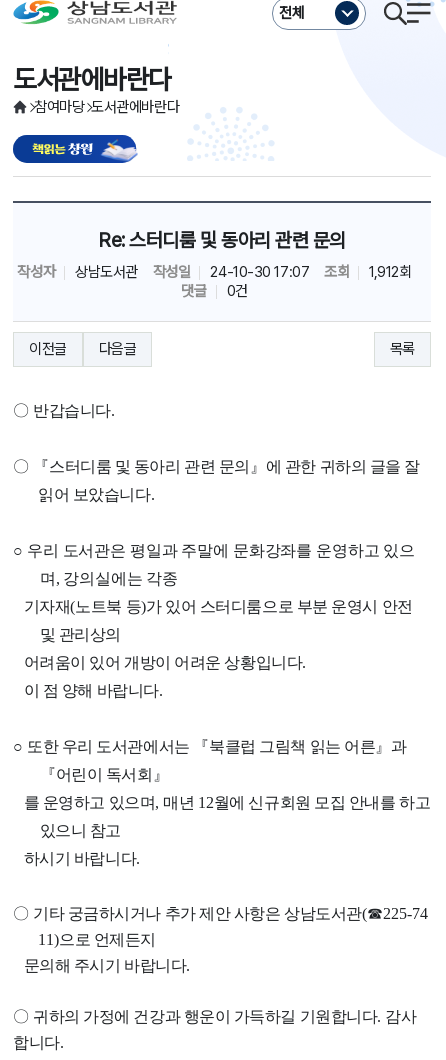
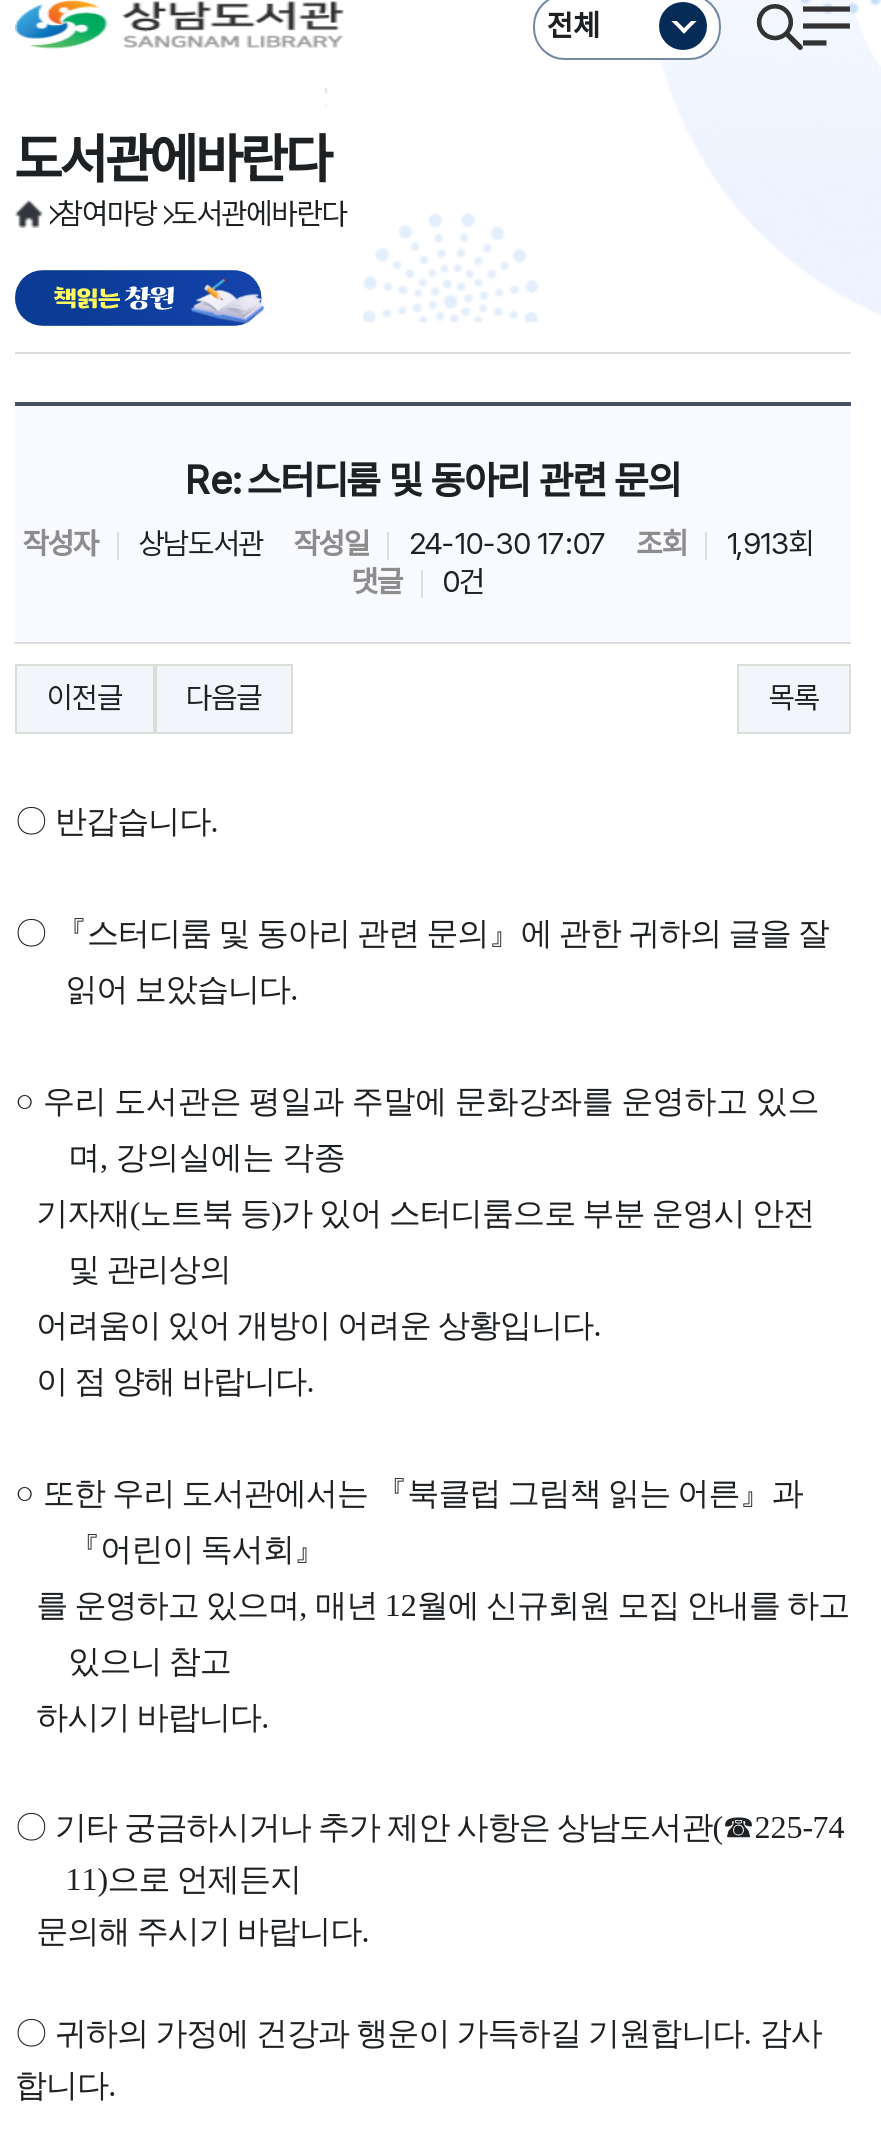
[17,263,412,281] 작성자 상남도서관 작성일 24-10-30 17:07 조회 1,912회 -> [23,526,813,562] 작성자 상남도서관 작성일 24-10-30 17:07 조회 1,913회

